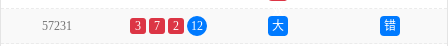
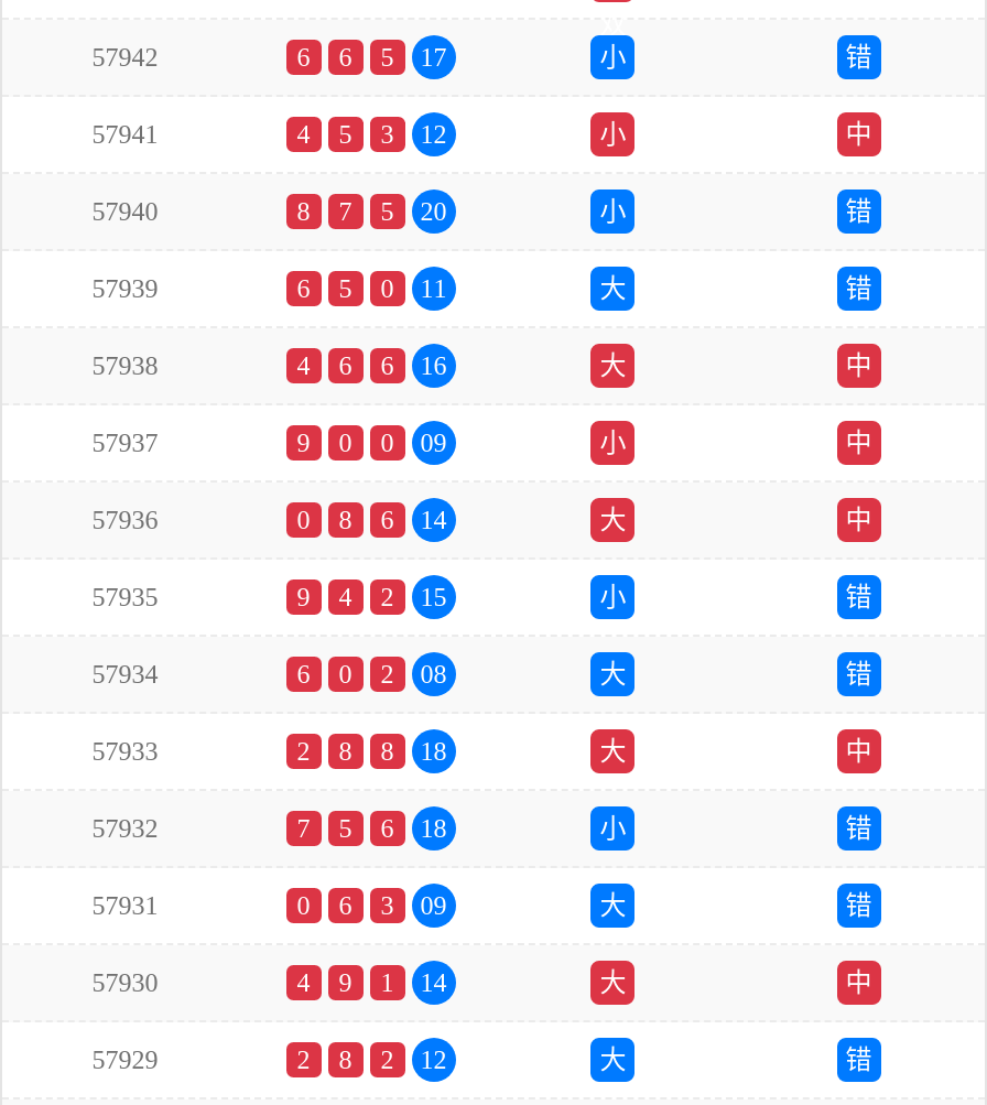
[42,19,72,33] 57231 -> [92,42,872,150] 57942 | 6 | 6 | 5 | 17 | 小 | 错 | 57941 | 4 | 5
none -> [92,119,872,227] 12 | 小 | 中 | 57940 | 8
none -> [92,196,872,1075] 5 | 20 | 小 | 错 | 57939 | 6 | 5 | 0 | 11 | 大 | 错 | 57938 | 4 | 6 | 6 | 16 | 大 | 中 | 57937 | 9 | 0 | 0 | 09 | 小 | 中 | 57936 | 0 | 8 | 6 | 14 | 大 | 中 | 57935 | 9 | 4 | 2 | 15 | 小 | 错 | 57934 | 6 | 0 | 2 | 08 | 大 | 错 | 57933 | 2 | 8 | 8 | 18 | 大 | 中 | 57932 | 7 | 5 | 6 | 18 | 小 | 错 | 57931 | 0 | 6 | 3 | 09 | 大 | 错 | 57930 | 4 | 9 | 1 | 14 | 大 | 中 | 57929 | 2 | 8

